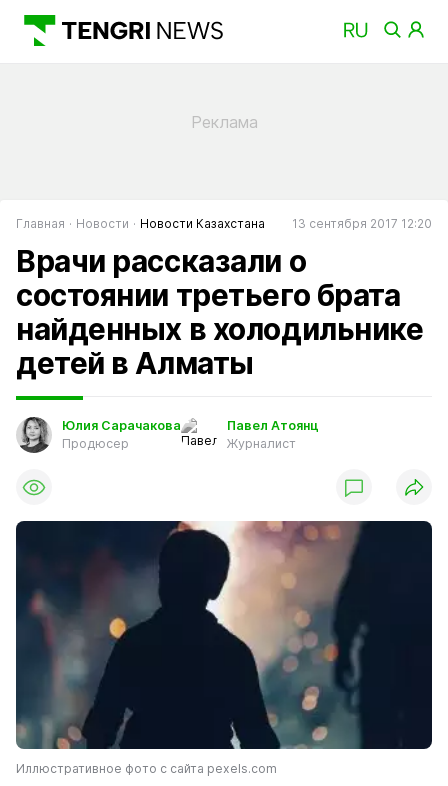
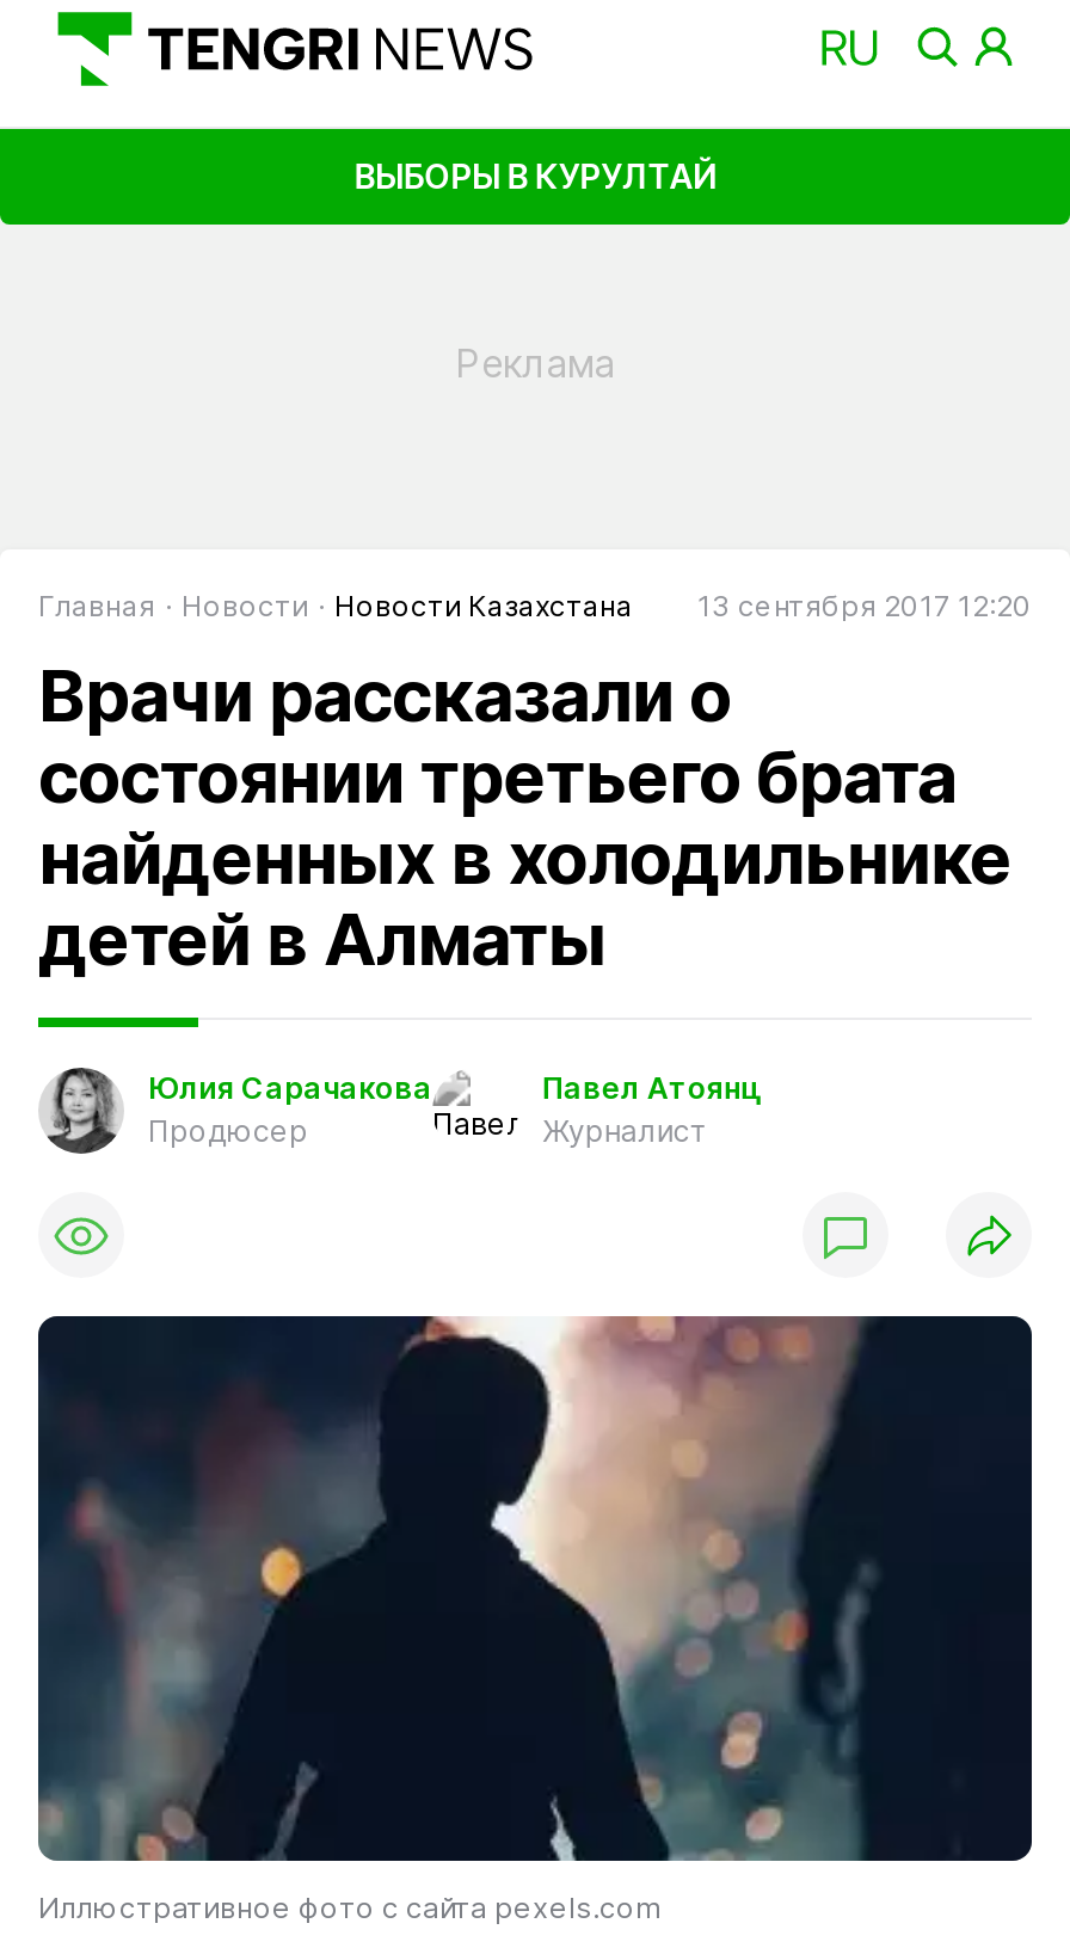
none -> [354,155,716,195] ВЫБОРЫ В КУРУЛТАЙ

